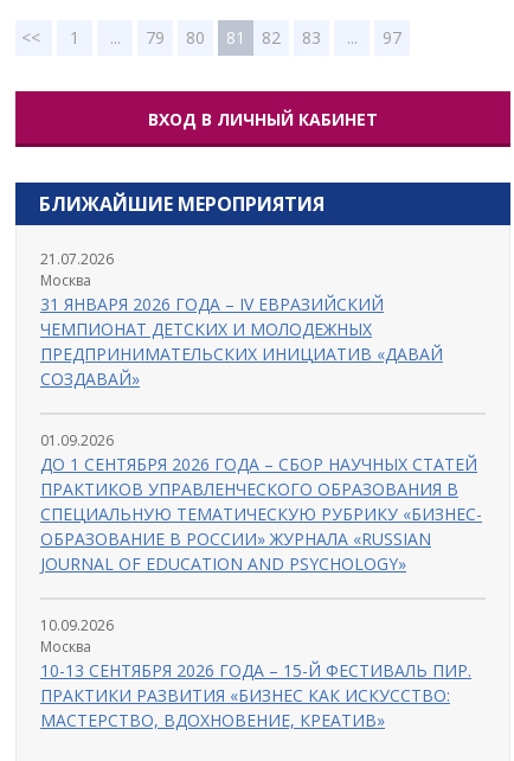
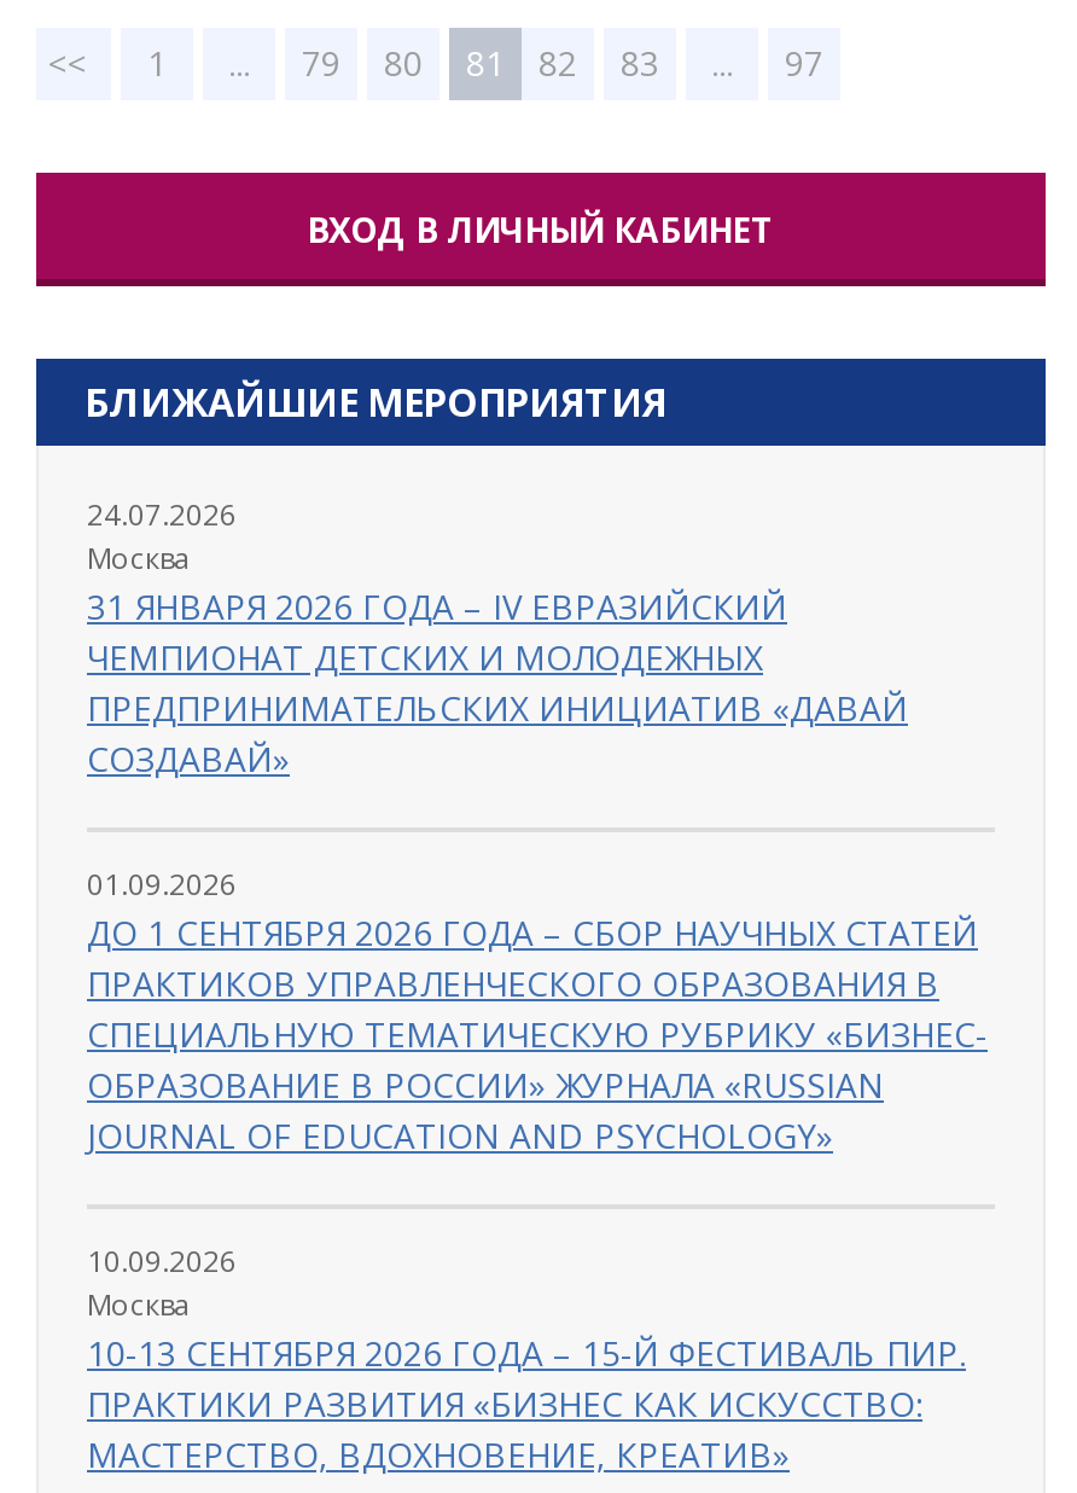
[40,249,114,269] 21.07.2026 -> [87,494,237,535] 24.07.2026

